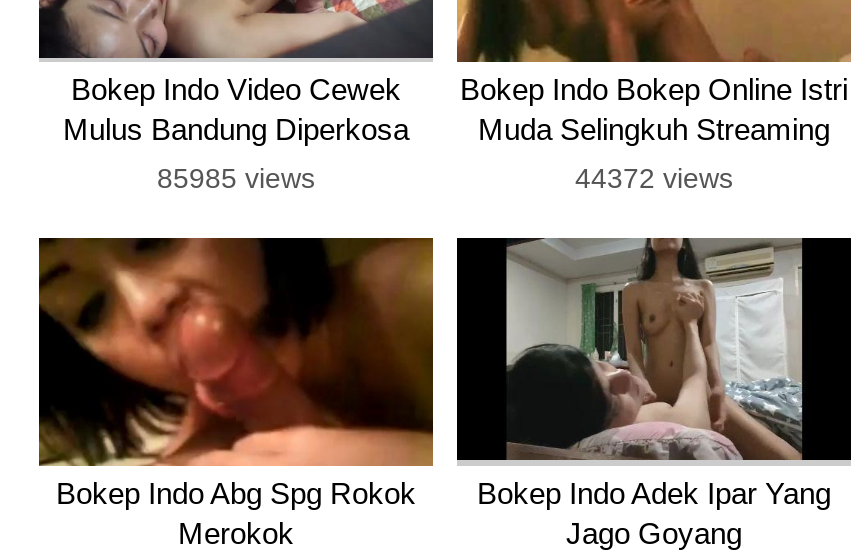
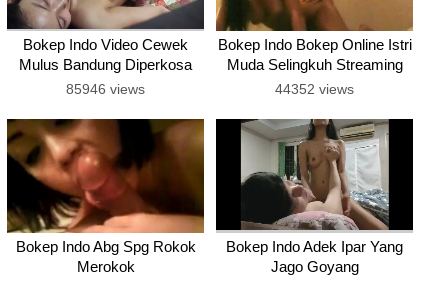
[157,162,315,194] 85985 views -> [66,81,145,97] 85946 views
[575,162,733,194] 44372 views -> [275,81,354,97] 44352 views

